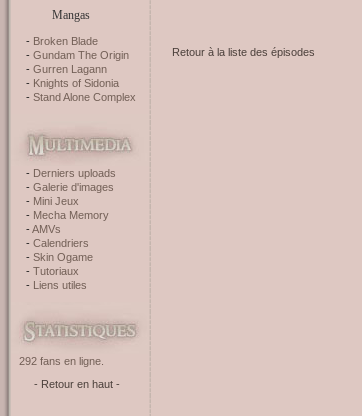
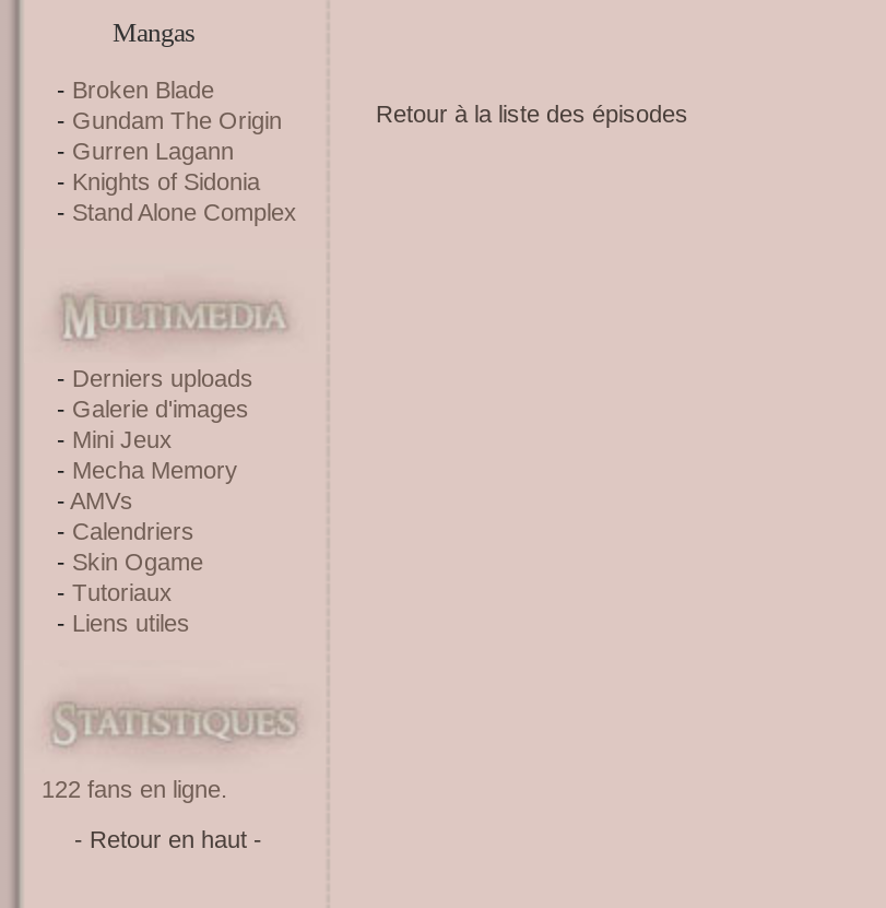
[19,355,104,367] 292 fans en ligne. -> [42,776,227,802] 122 fans en ligne.

